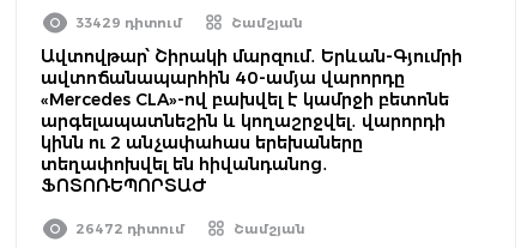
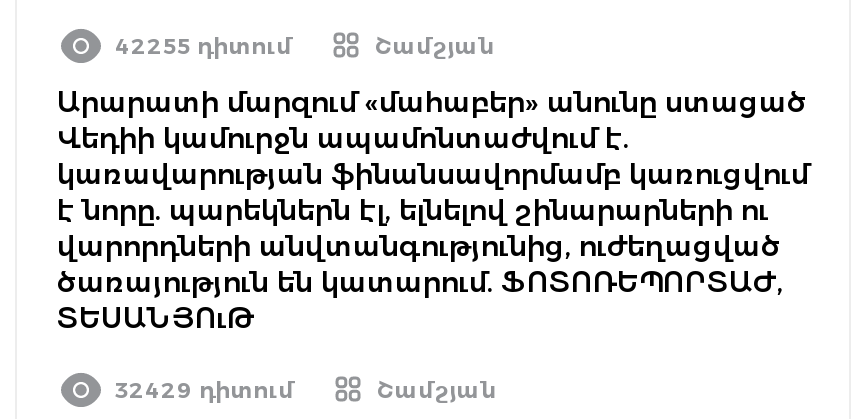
[75,14,182,31] 33429 դիտում -> [115,32,293,60] 42255 դիտում
[41,46,462,196] Ավտովթար՝ Շիրակի մարզում․ Երևան-Գյումրի | ավտոճանապարհին 40-ամյա վարորդը | «Mercedes CLA»-ով բախվել է կամրջի բետոնե | արգելապատնեշին և կողաշրջվել․ վարորդի | կինն ու 2 անչափահաս երեխաները | տեղափոխվել են հիվանդանոց․ | ՖՈՏՈՌԵՊՈՐՏԱԺ -> [57,84,809,336] Արարատի մարզում «մահաբեր» անունը ստացած | Վեդիի կամուրջն ապամոնտաժվում է. | կառավարության ֆինանսավորմամբ կառուցվում | է նորը. պարեկներն էլ, ելնելով շինարարների ու | վարորդների անվտանգությունից, ուժեղացված | ծառայություն են կատարում. ՖՈՏՈՌԵՊՈՐՏԱԺ, | ՏԵՍԱՆՅՈւԹ
[75,220,184,237] 26472 դիտում -> [115,376,295,404] 32429 դիտում

